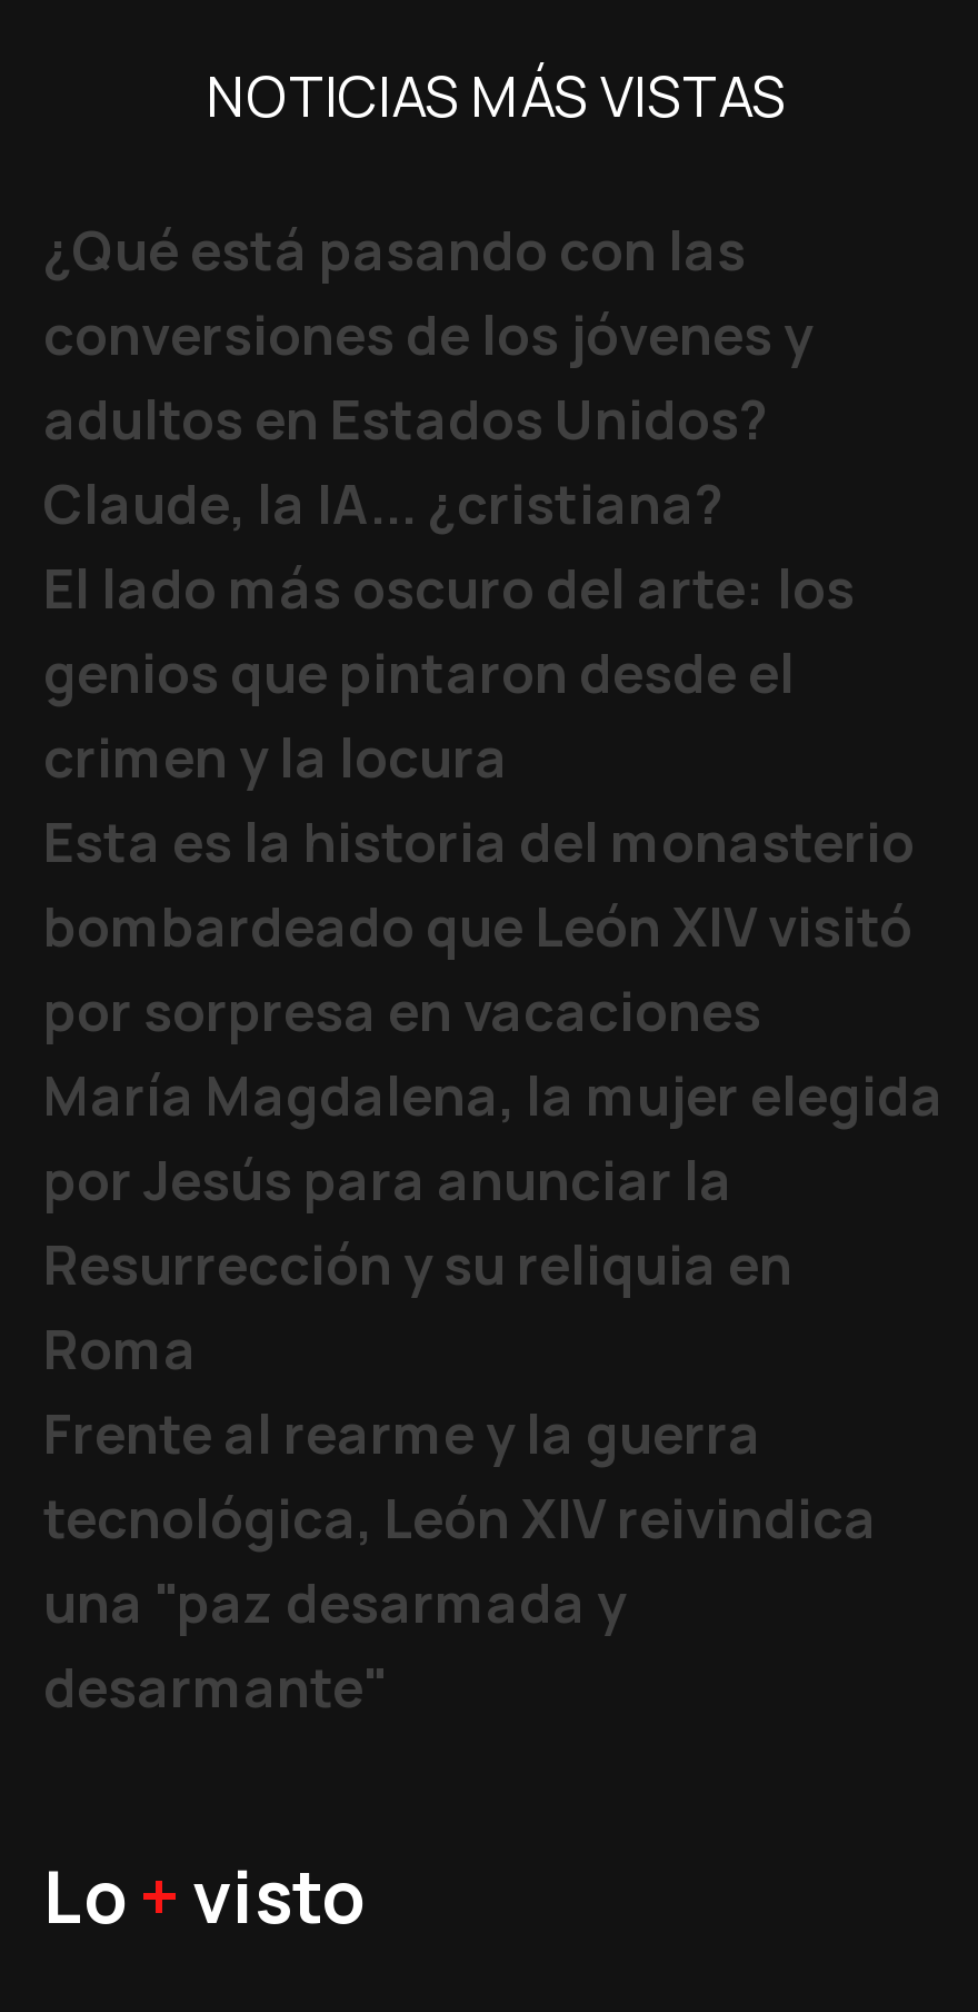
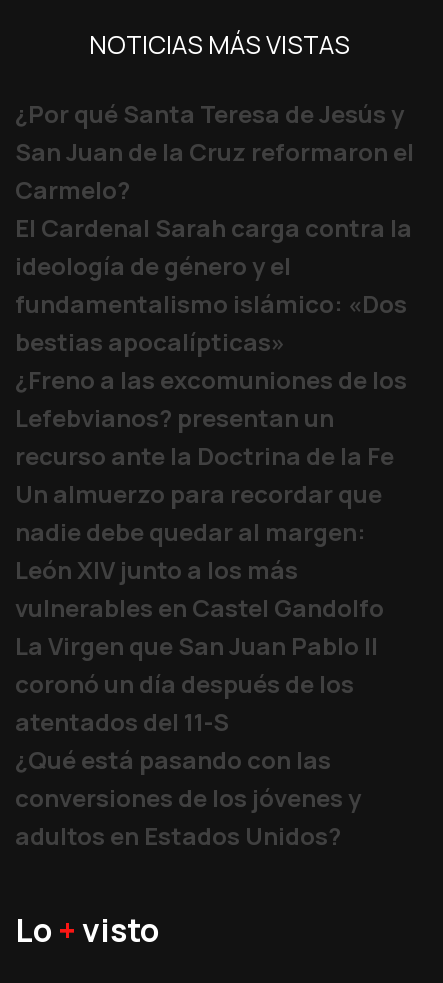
none -> [15,97,414,738] ¿Por qué Santa Teresa de Jesús y | San Juan de la Cruz reformaron el | Carmelo? | El Cardenal Sarah carga contra la | ideología de género y el | fundamentalismo islámico: «Dos | bestias apocalípticas» | ¿Freno a las excomuniones de los | Lefebvianos? presentan un | recurso ante la Doctrina de la Fe | Un almuerzo para recordar que | nadie debe quedar al margen: | León XIV junto a los más | vulnerables en Castel Gandolfo | La Virgen que San Juan Pablo II | coronó un día después de los | atentados del 11-S
moved [43,212,812,455] -> [15,743,361,852]: ¿Qué está pasando con las | conversiones de los jóvenes y | adultos en Estados Unidos?
[43,466,944,1723] Claude, la IA... ¿cristiana? | El lado más oscuro del arte: los | genios que pintaron desde el | crimen y la locura | Esta es la historia del monasterio | bombardeado que León XIV visitó | por sorpresa en vacaciones | María Magdalena, la mujer elegida | por Jesús para anunciar la | Resurrección y su reliquia en | Roma | Frente al rearme y la guerra | tecnológica, León XIV reivindica | una "paz desarmada y | desarmante" -> none

